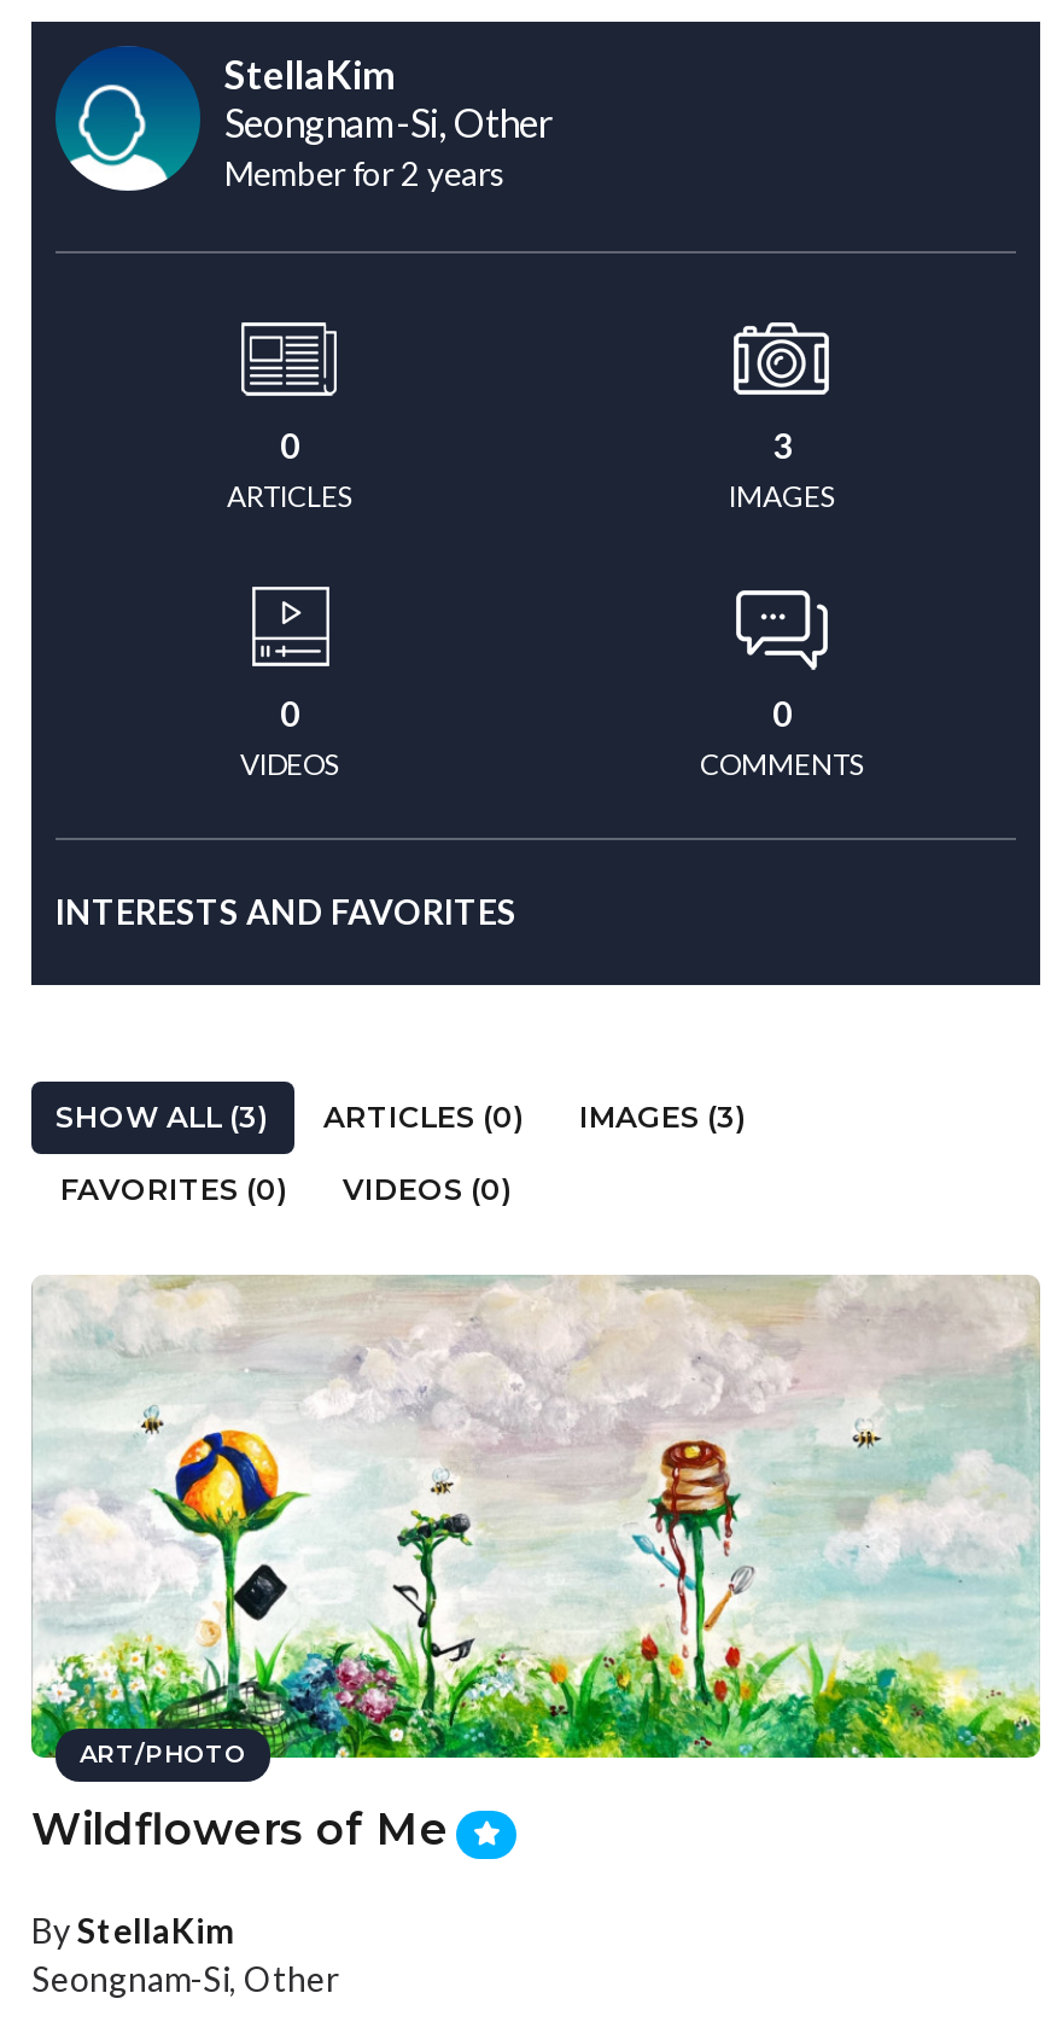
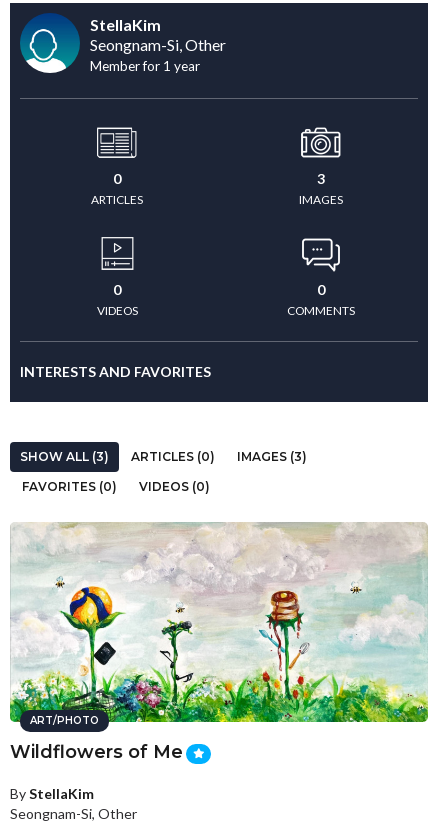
[224,155,504,193] Member for 2 years -> [90,58,200,74] Member for 1 year

